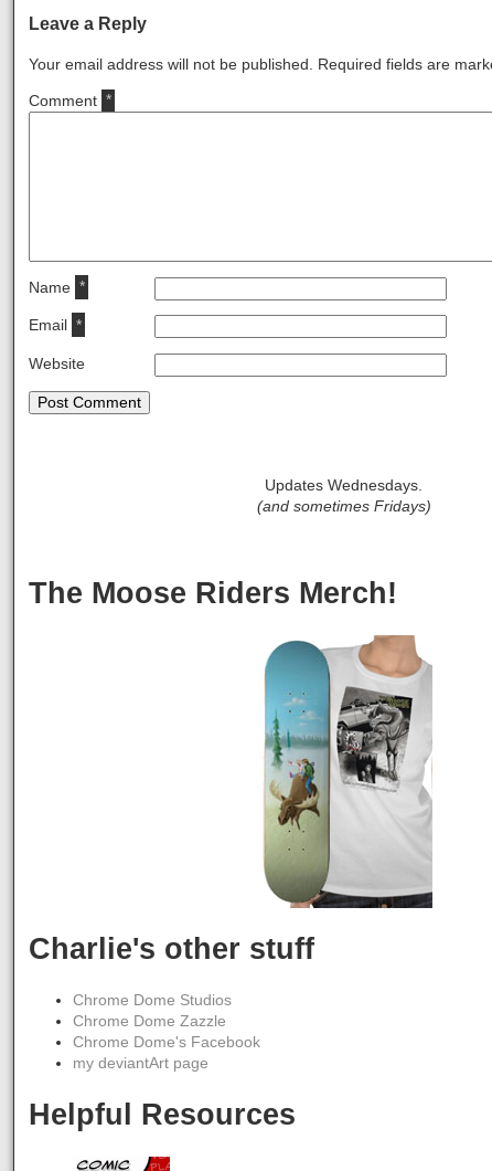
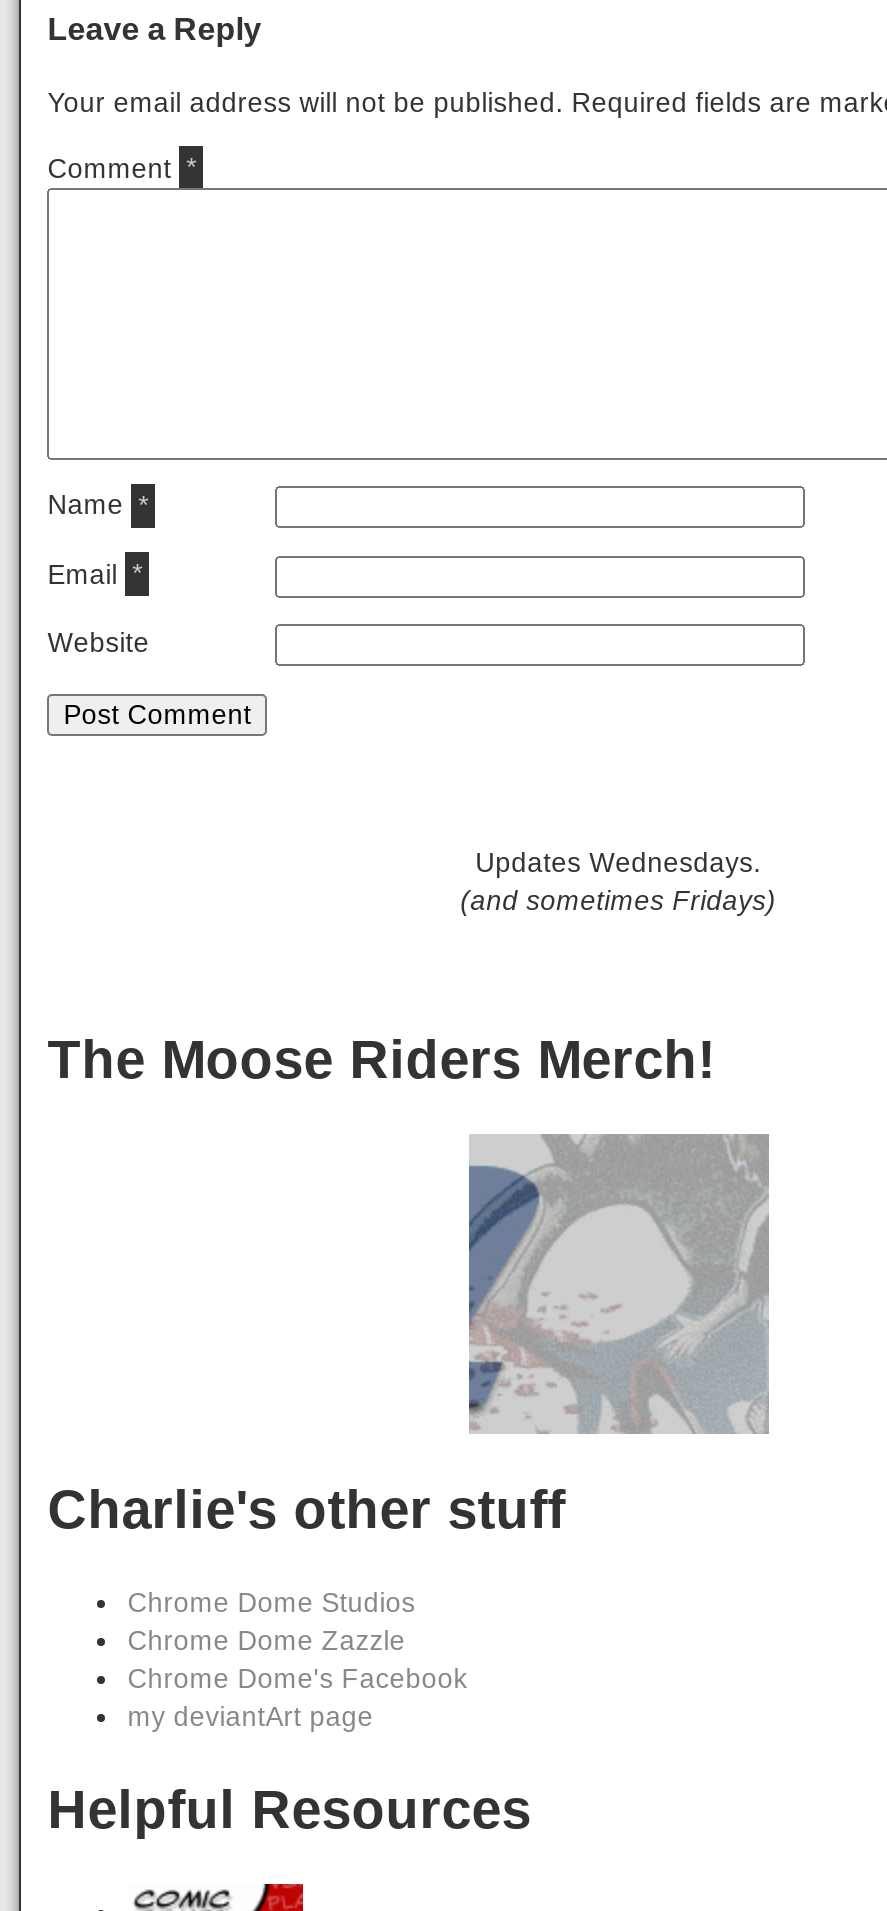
[261,634,434,909] [image] -> [467,1133,777,1435] [image]

